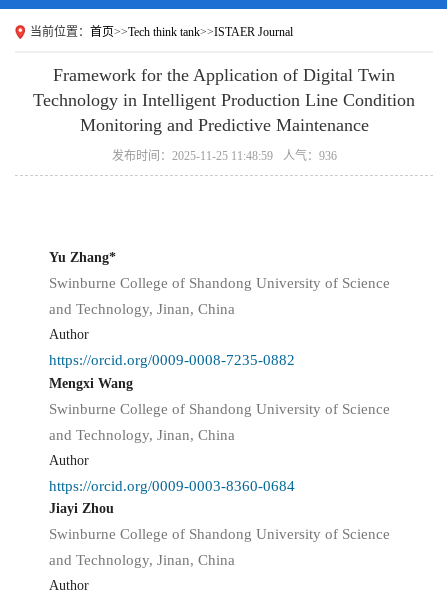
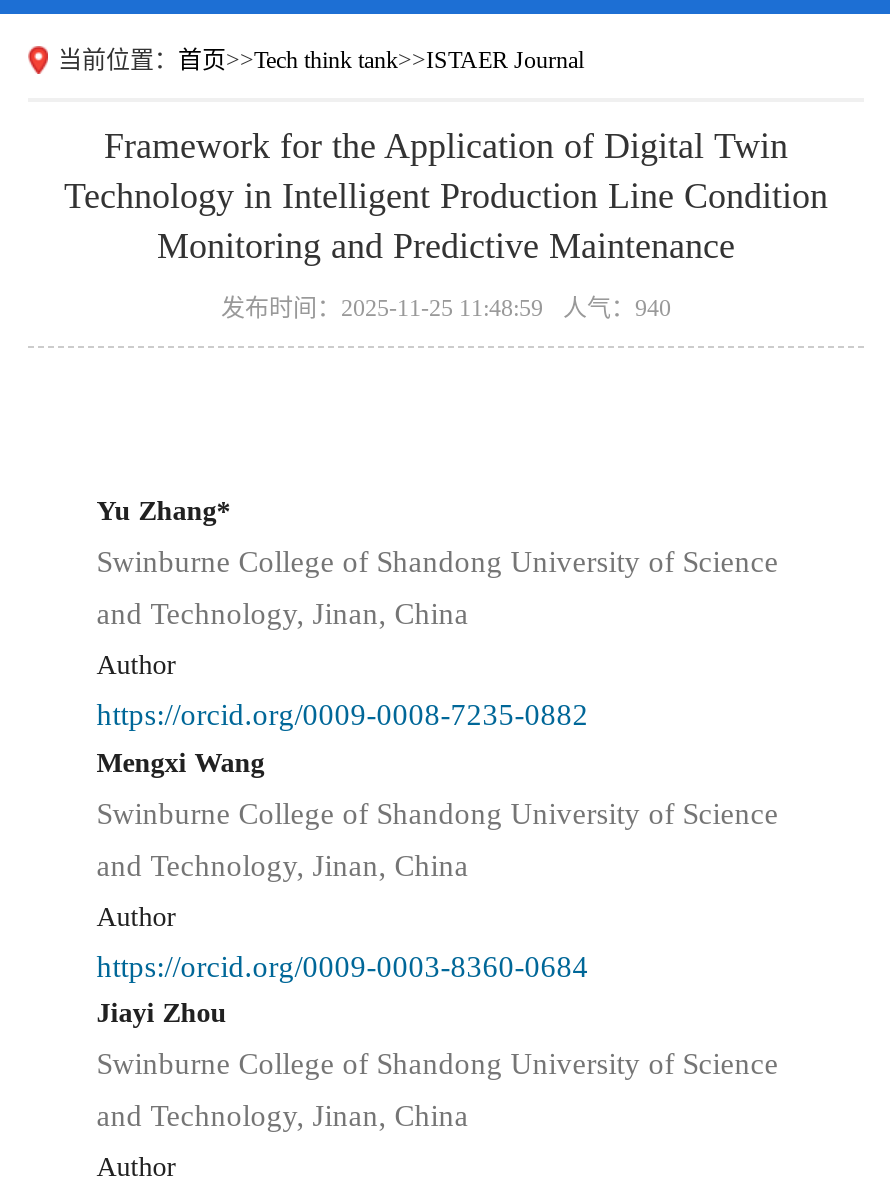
[111,149,336,163] 发布时间：2025-11-25 11:48:59 人气：936 -> [221,294,671,322] 发布时间：2025-11-25 11:48:59 人气：940

